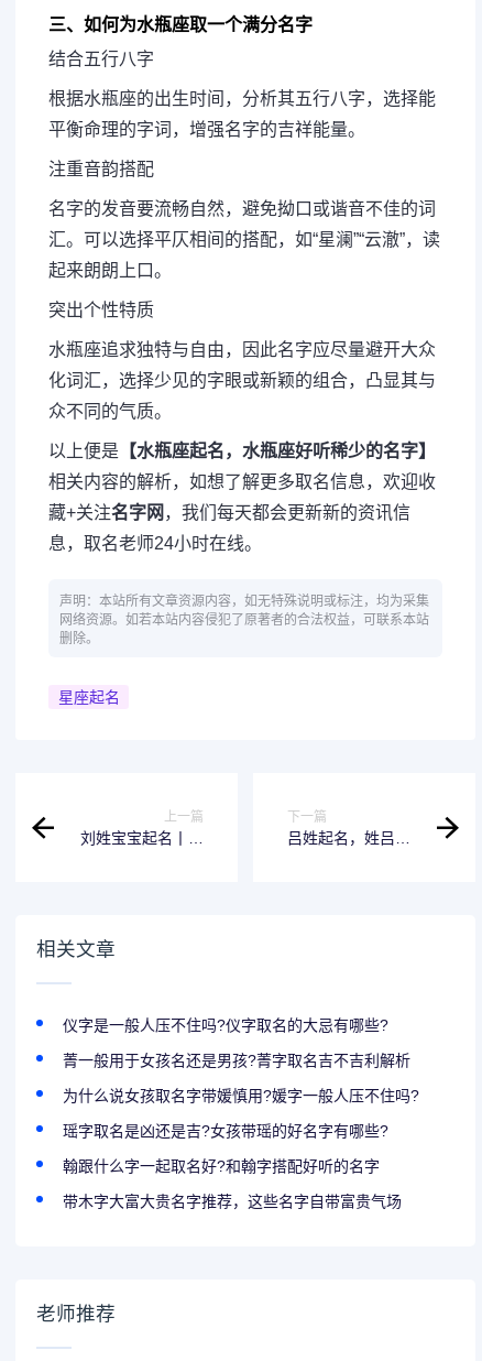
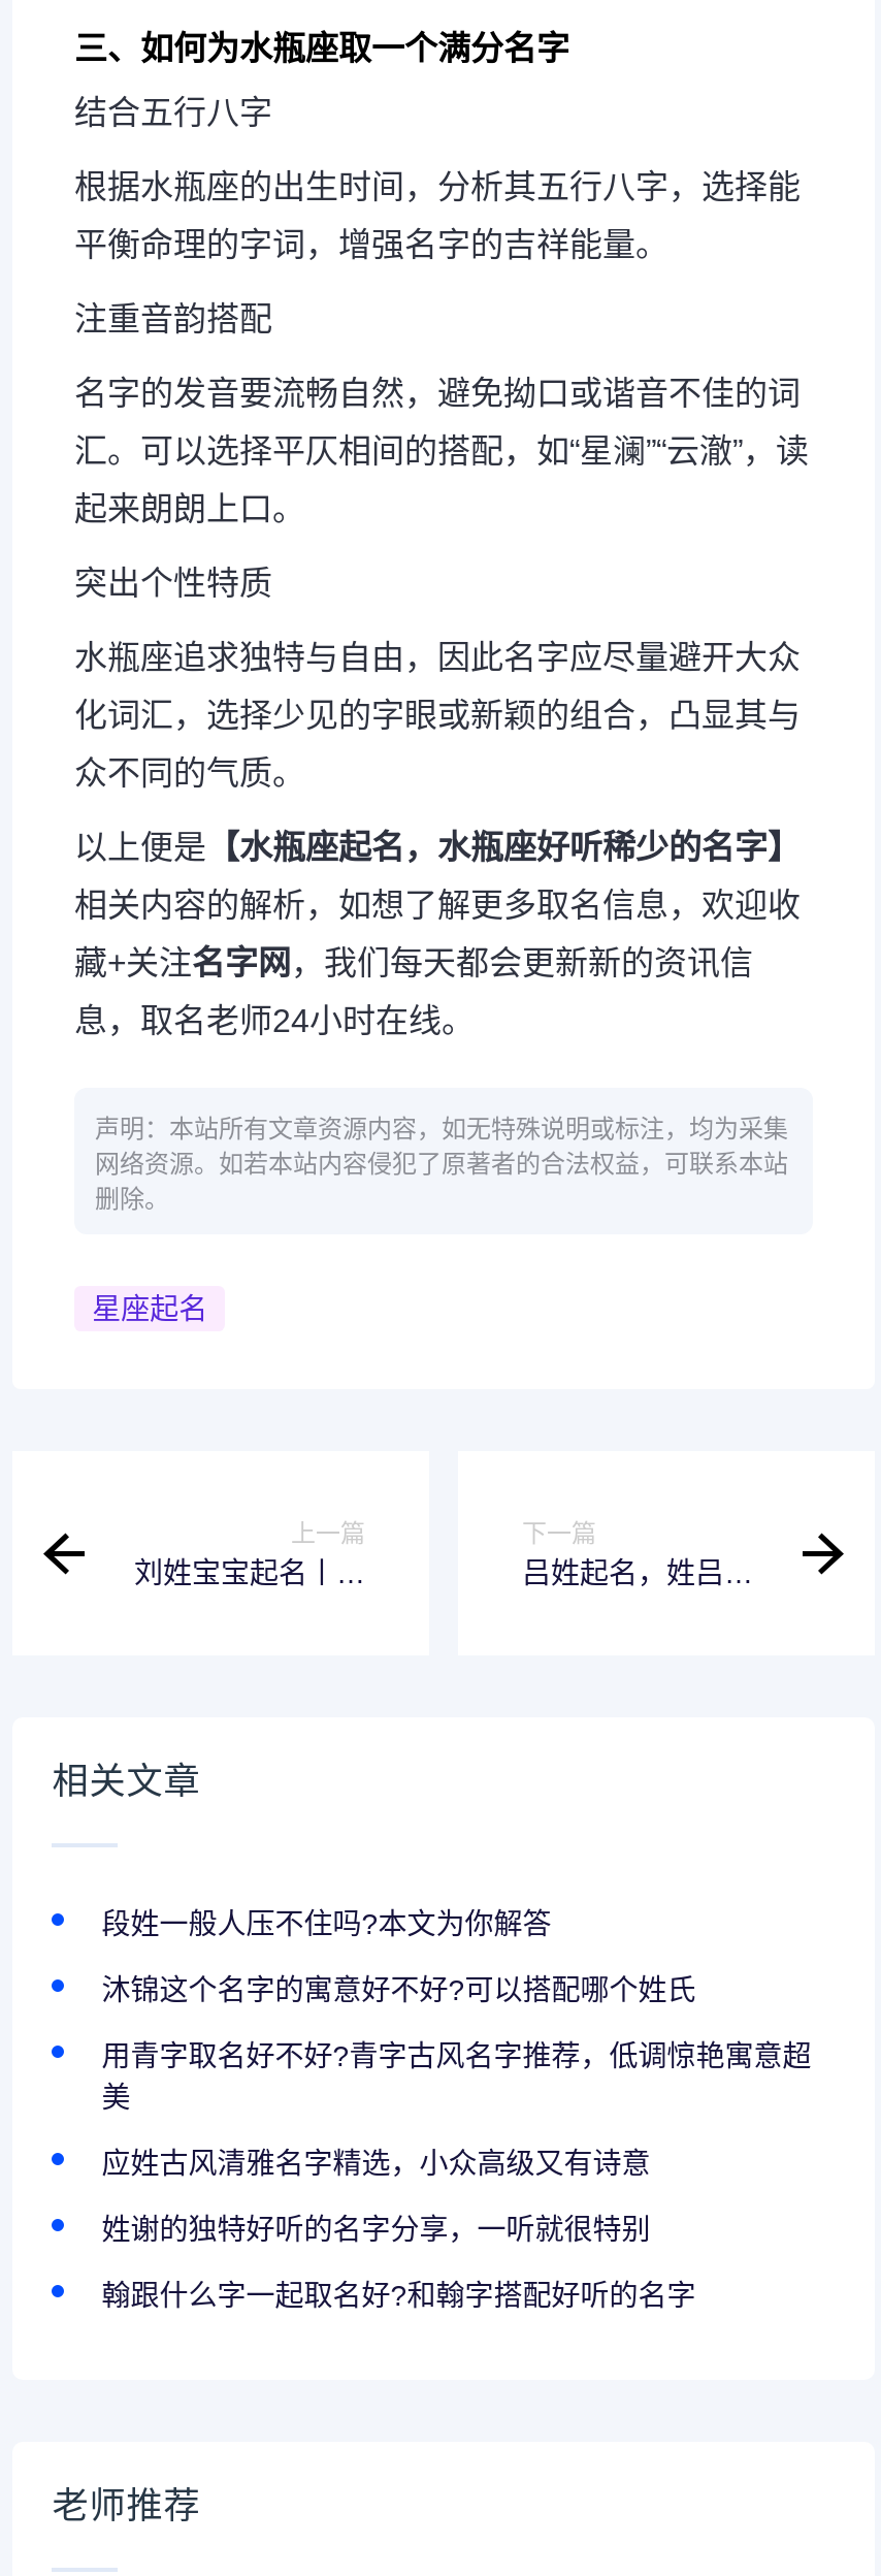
[63,1017,419,1140] 仪字是一般人压不住吗?仪字取名的大忌有哪些? | 菁一般用于女孩名还是男孩?菁字取名吉不吉利解析 | 为什么说女孩取名字带媛慎用?媛字一般人压不住吗? | 瑶字取名是凶还是吉?女孩带瑶的好名字有哪些? -> [102,1908,811,2246] 段姓一般人压不住吗?本文为你解答 | 沐锦这个名字的寓意好不好?可以搭配哪个姓氏 | 用青字取名好不好?青字古风名字推荐，低调惊艳寓意超 | 美 | 应姓古风清雅名字精选，小众高级又有诗意 | 姓谢的独特好听的名字分享，一听就很特别
moved [63,1158,380,1175] -> [102,2279,696,2312]: 翰跟什么字一起取名好?和翰字搭配好听的名字
[63,1193,402,1210] 带木字大富大贵名字推荐，这些名字自带富贵气场 -> none

